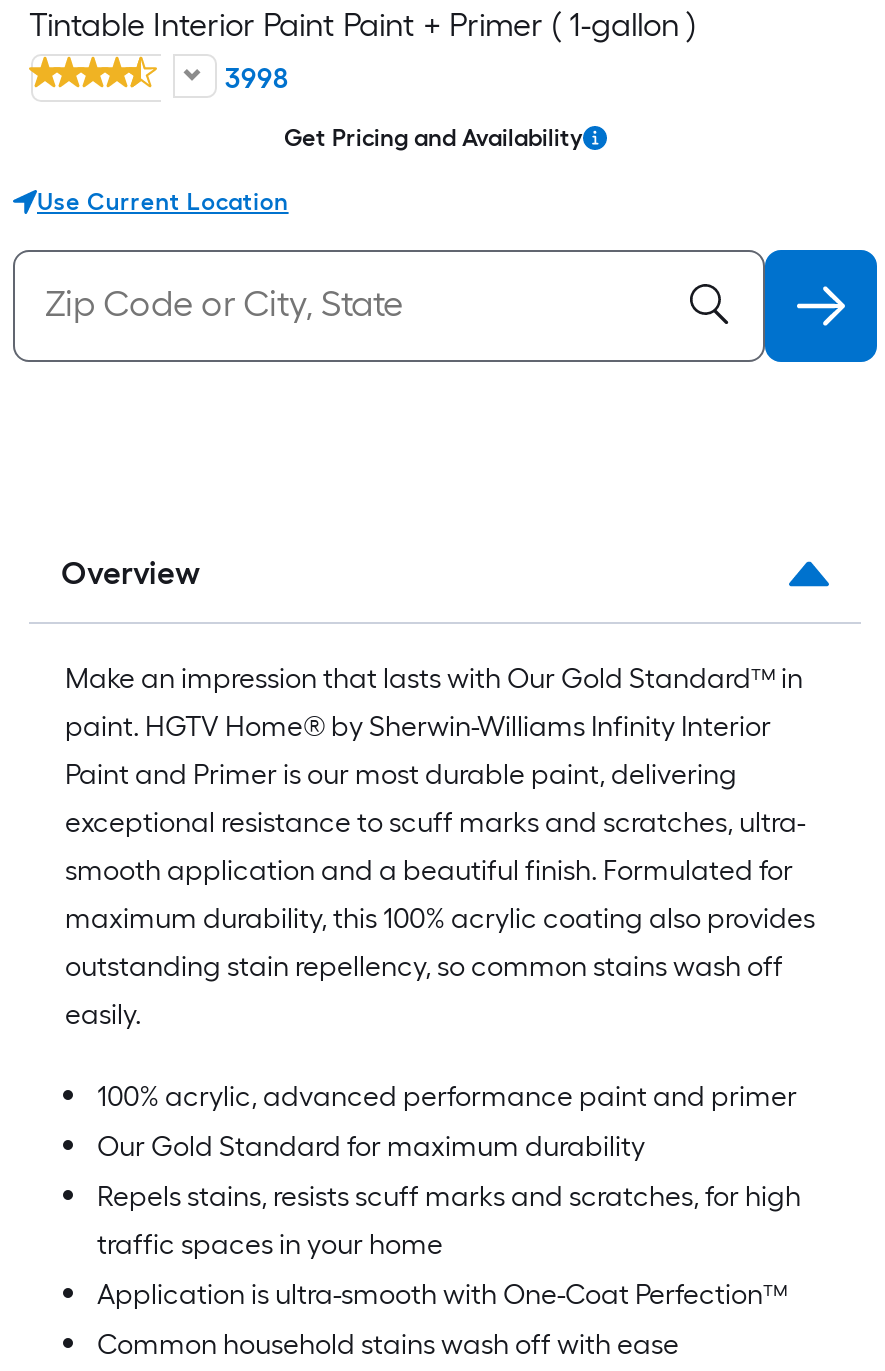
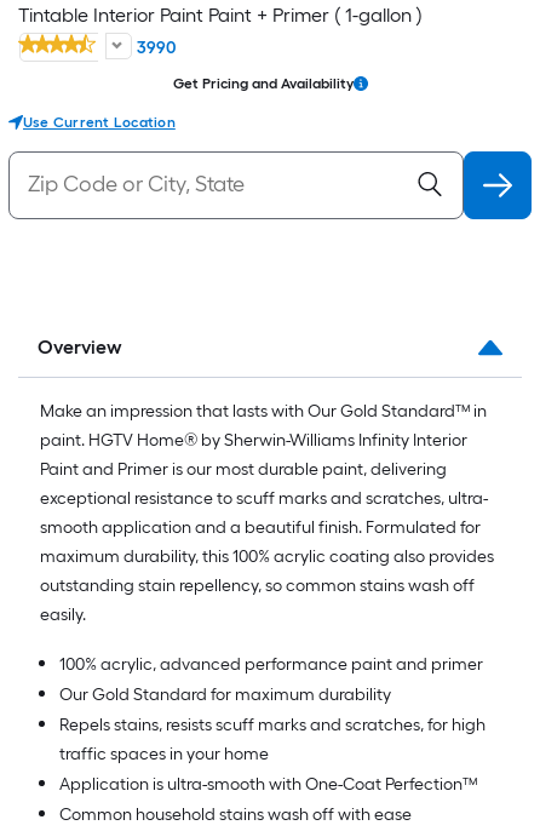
[225,62,289,96] 3998 -> [137,38,176,58] 3990

